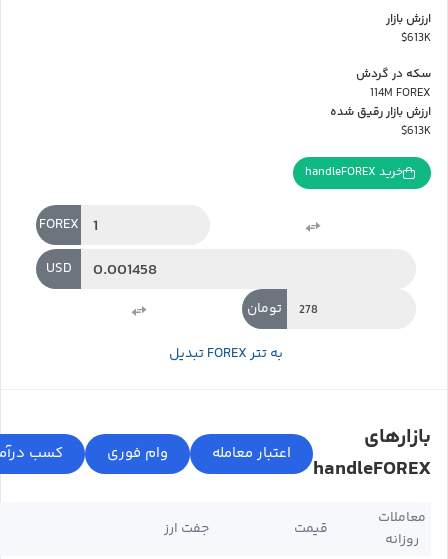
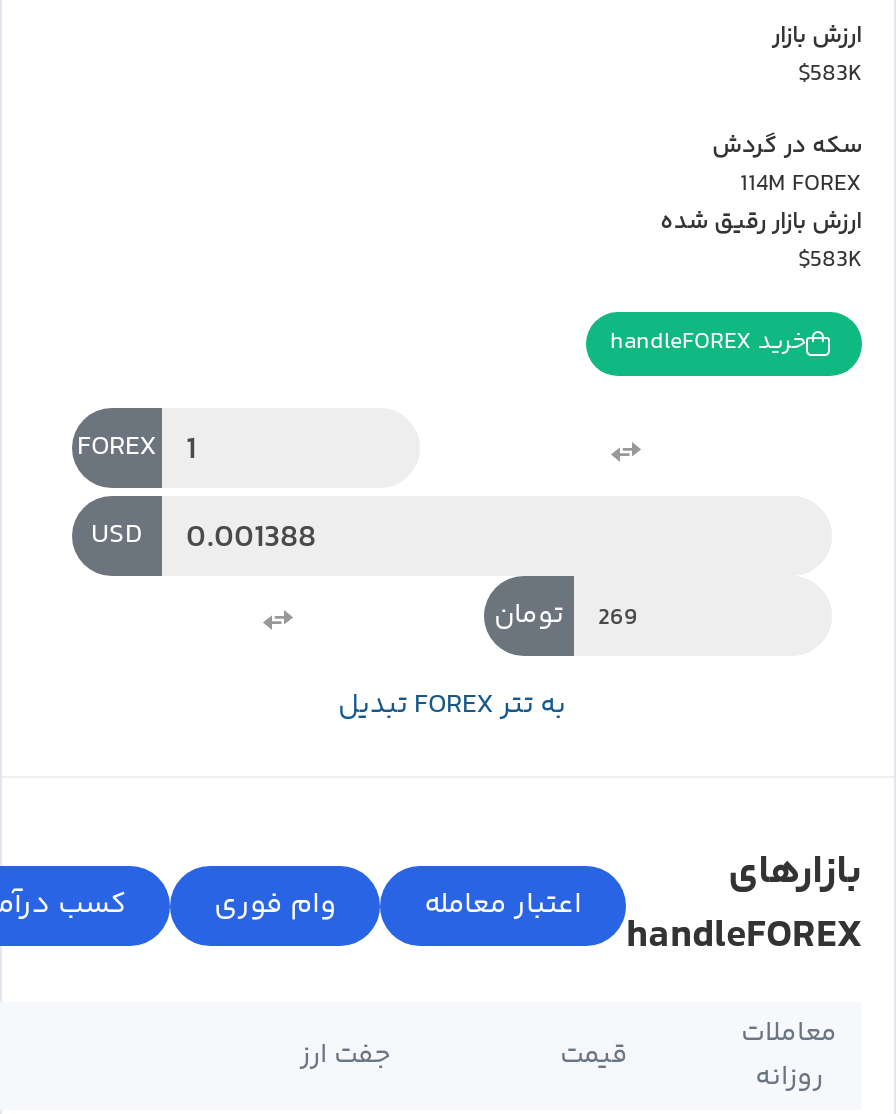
[401,29,431,48] $613K -> [798,57,862,95] $583K
[401,122,431,141] $613K -> [798,242,862,280] $583K

